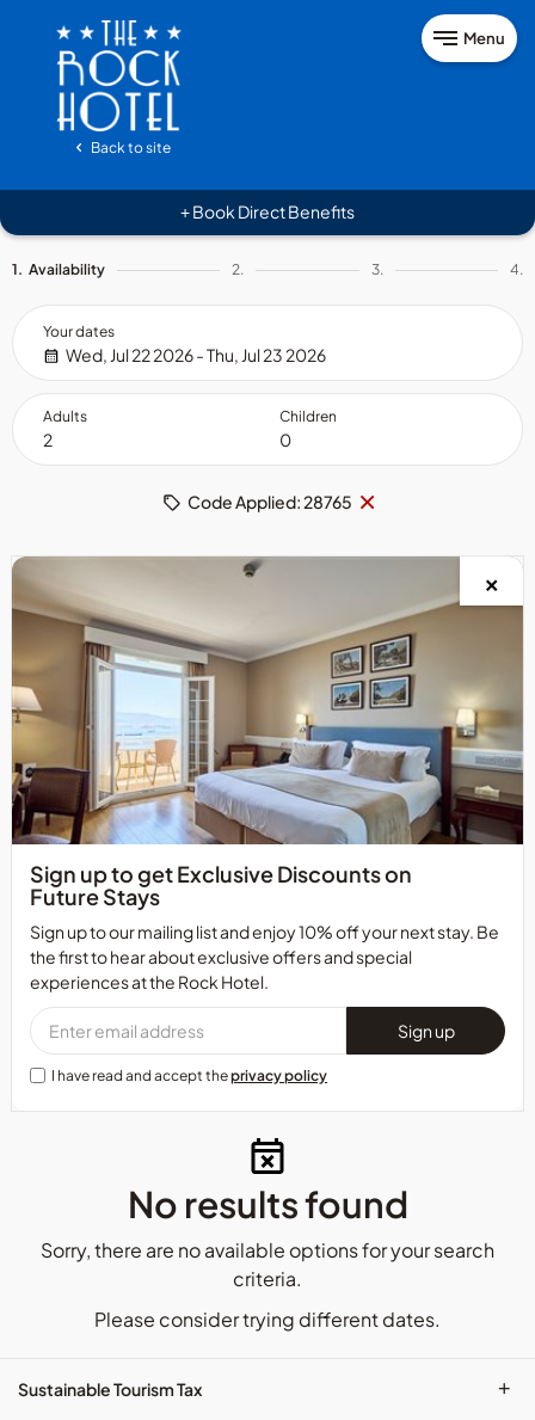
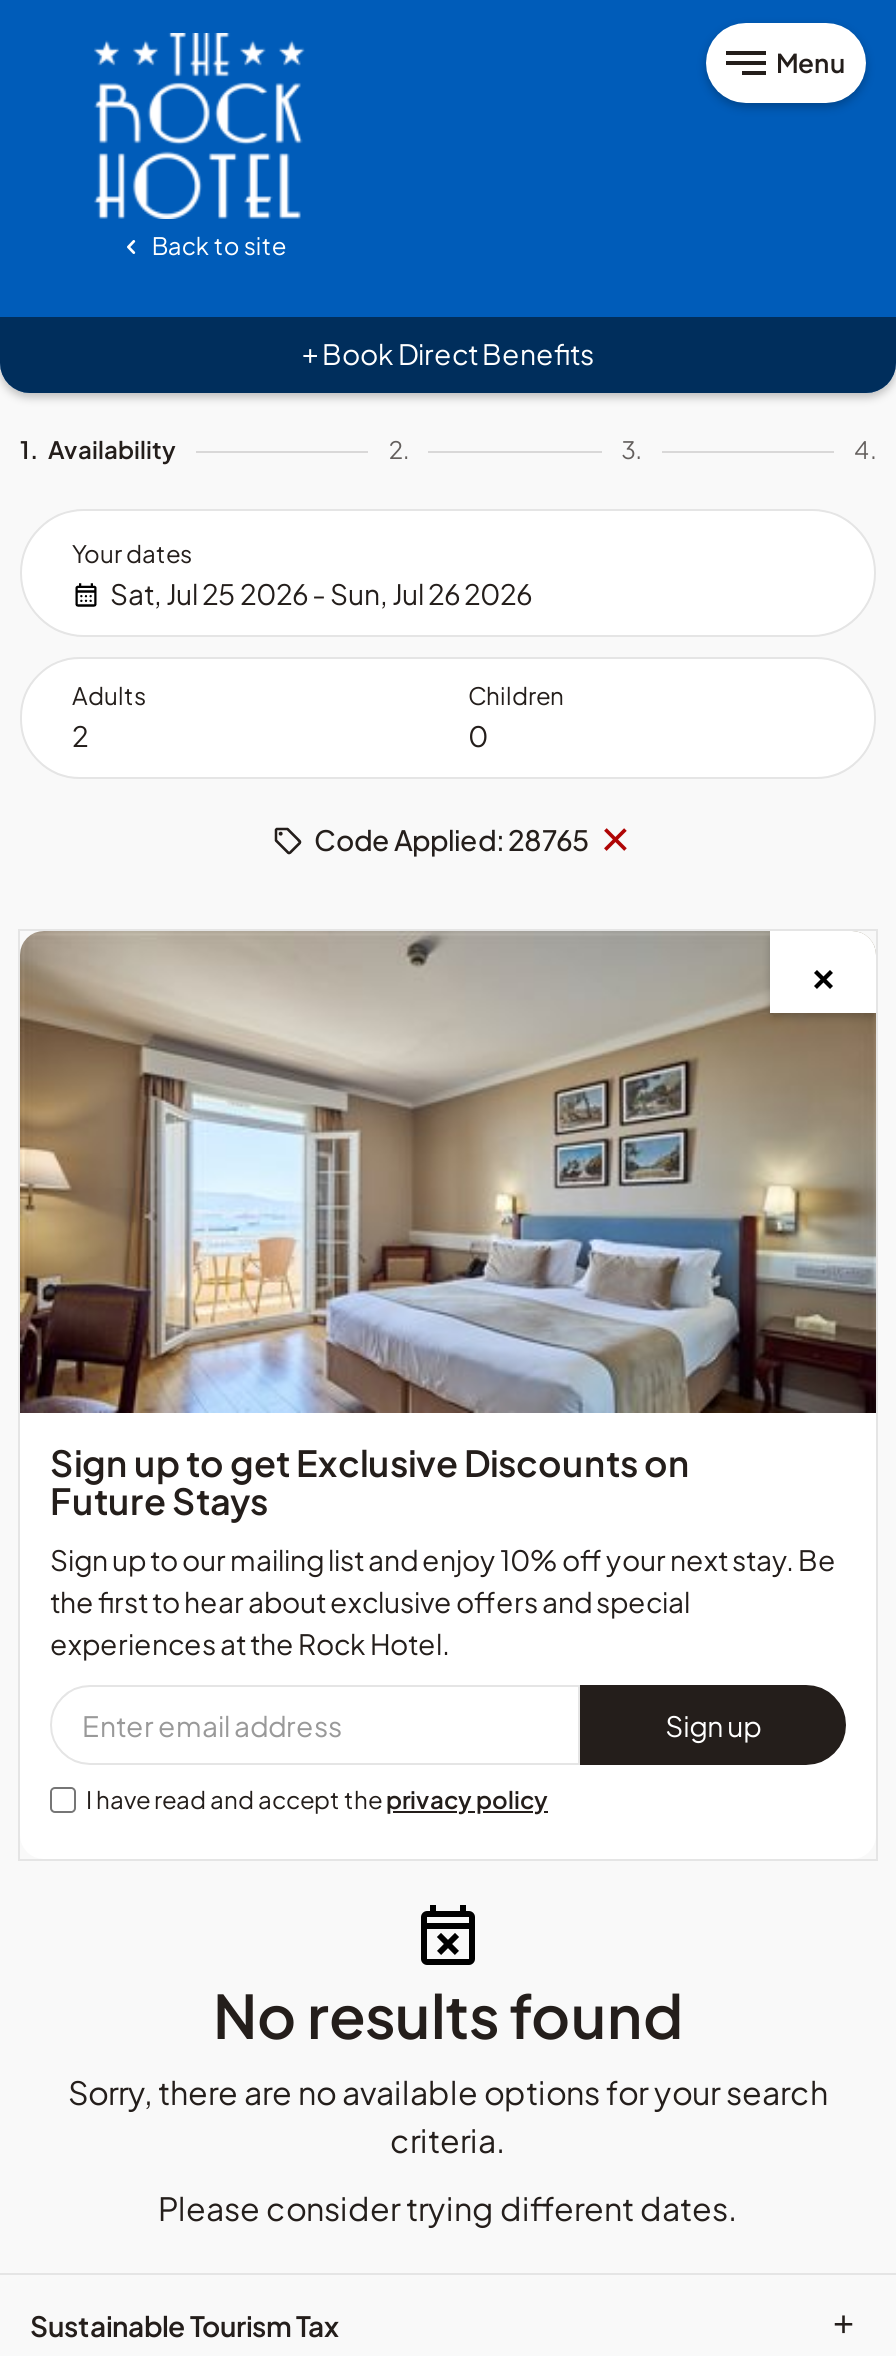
[66,344,326,365] Wed, Jul 22 2026 - Thu, Jul 23 2026 -> [110,575,532,611] Sat, Jul 25 2026 - Sun, Jul 26 2026

